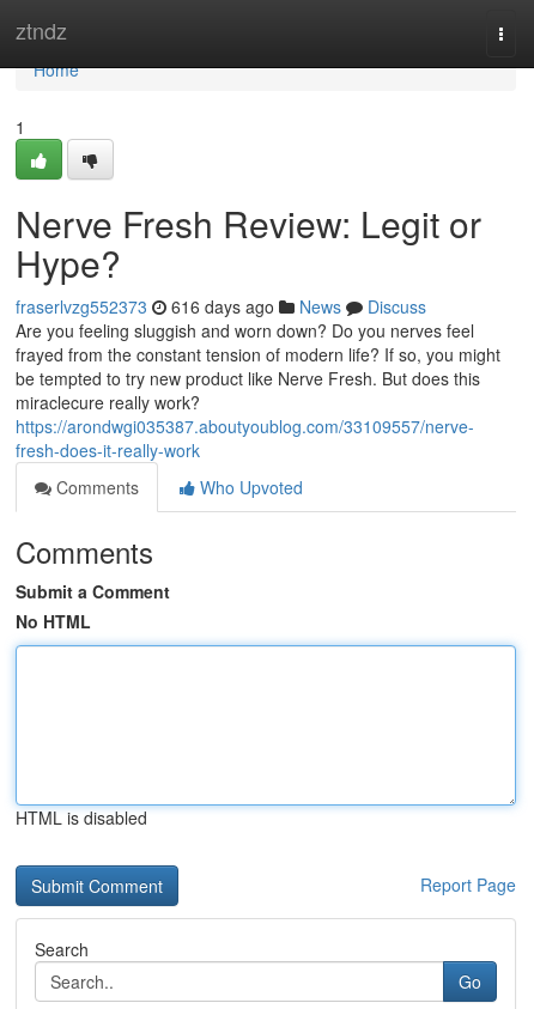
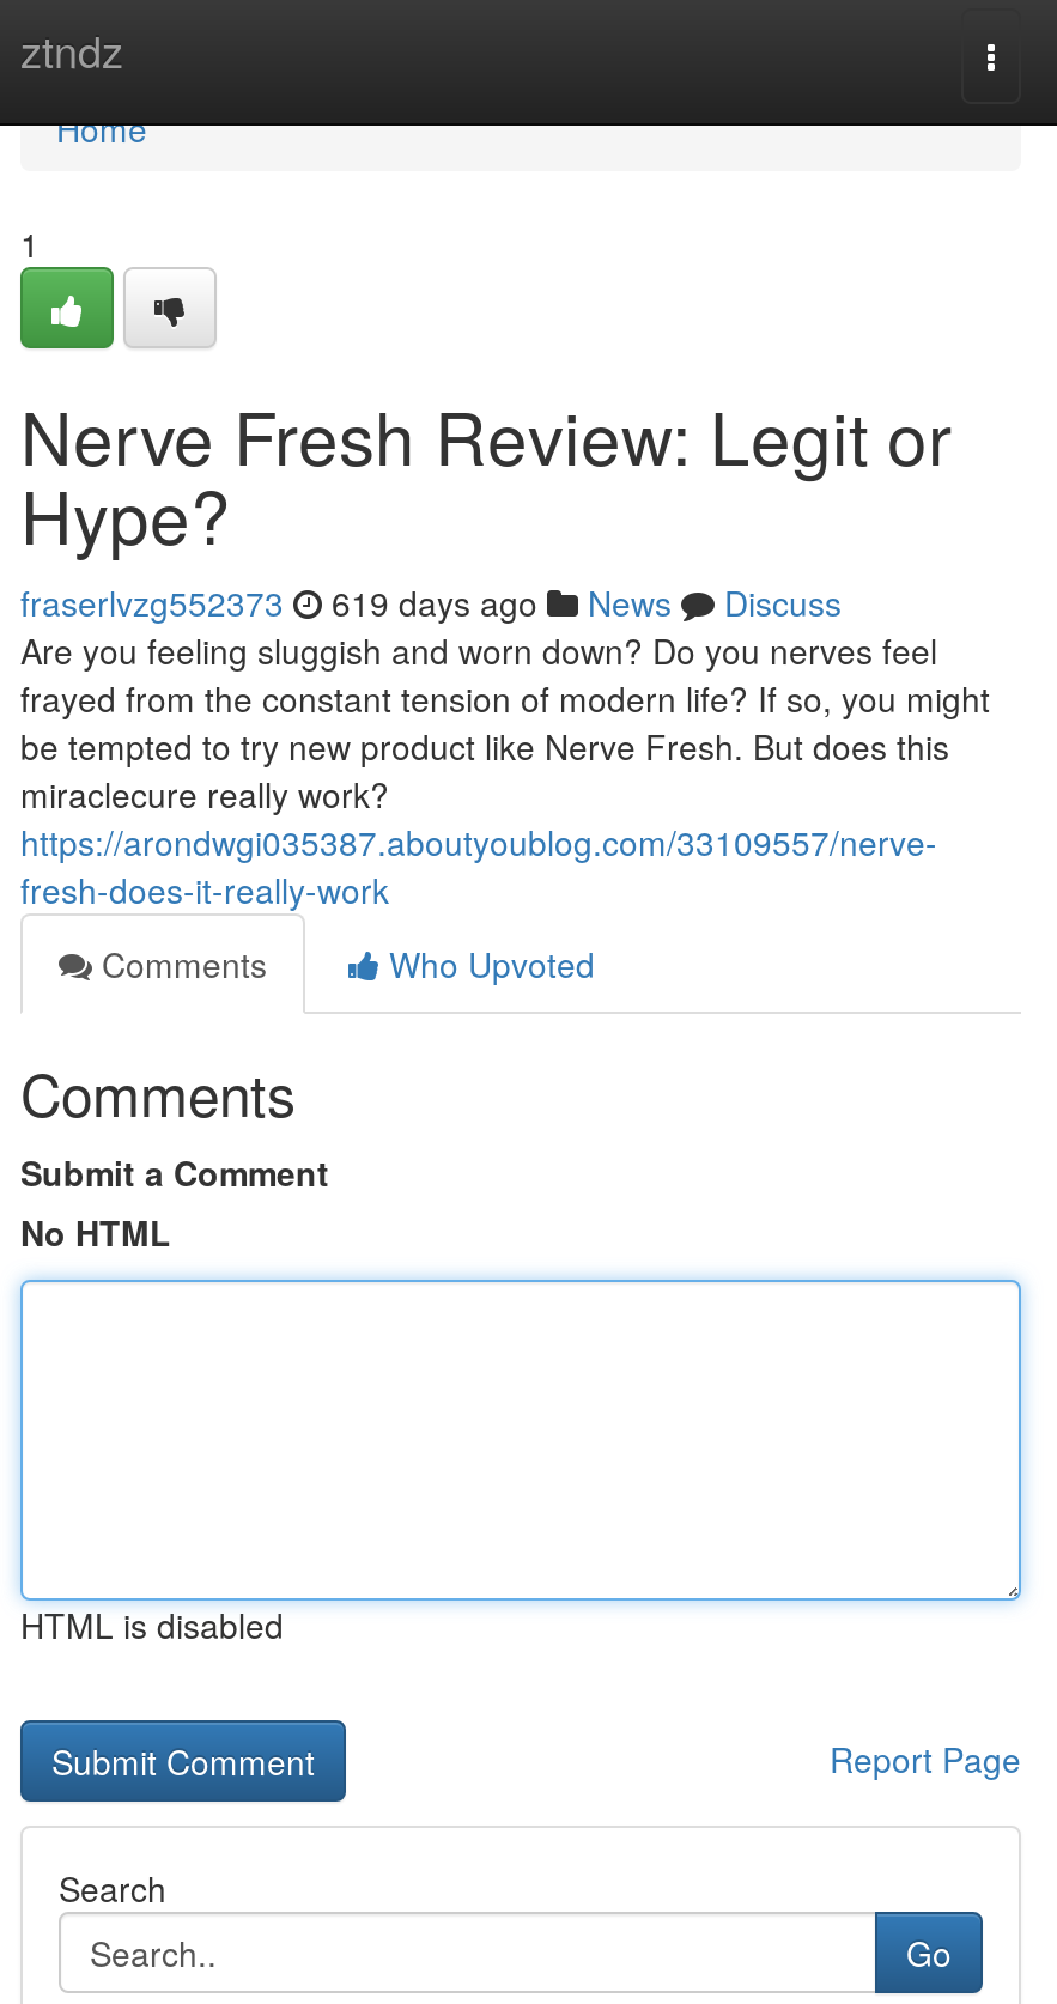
[16,294,426,318] fraserlvzg552373 616 days ago News Discuss -> [20,578,842,626] fraserlvzg552373 619 days ago News Discuss

